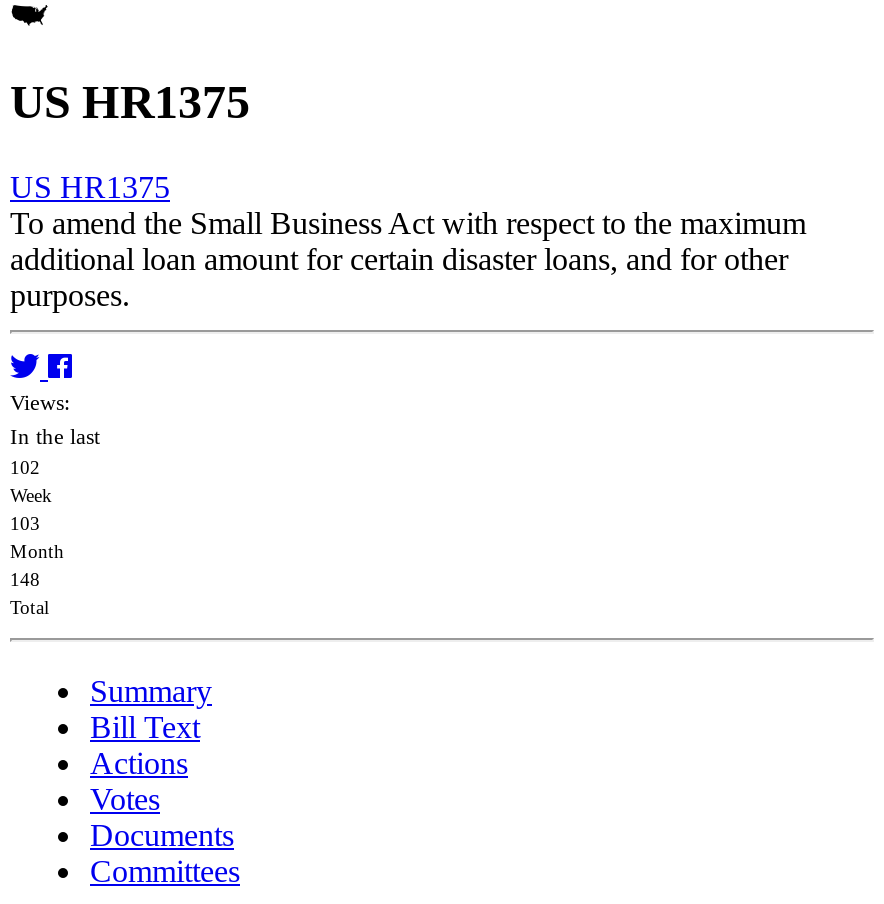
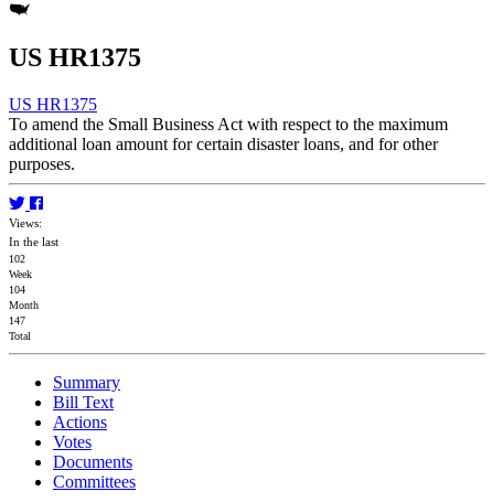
[10,511,40,533] 103 -> [9,283,25,295] 104
[10,567,40,589] 148 -> [9,314,25,326] 147

